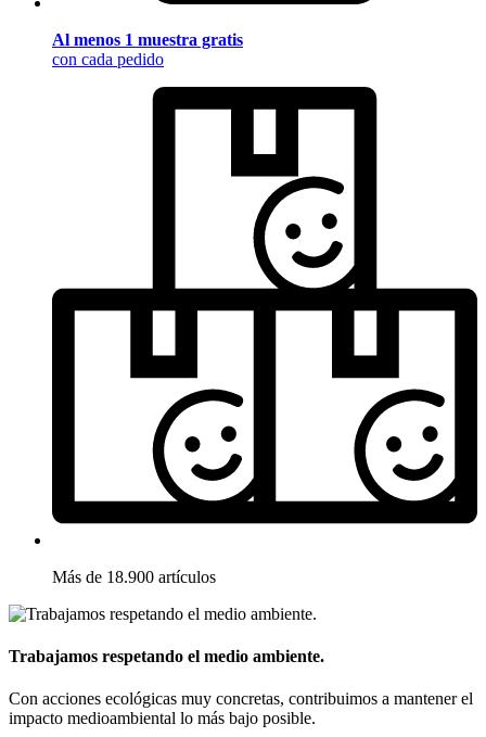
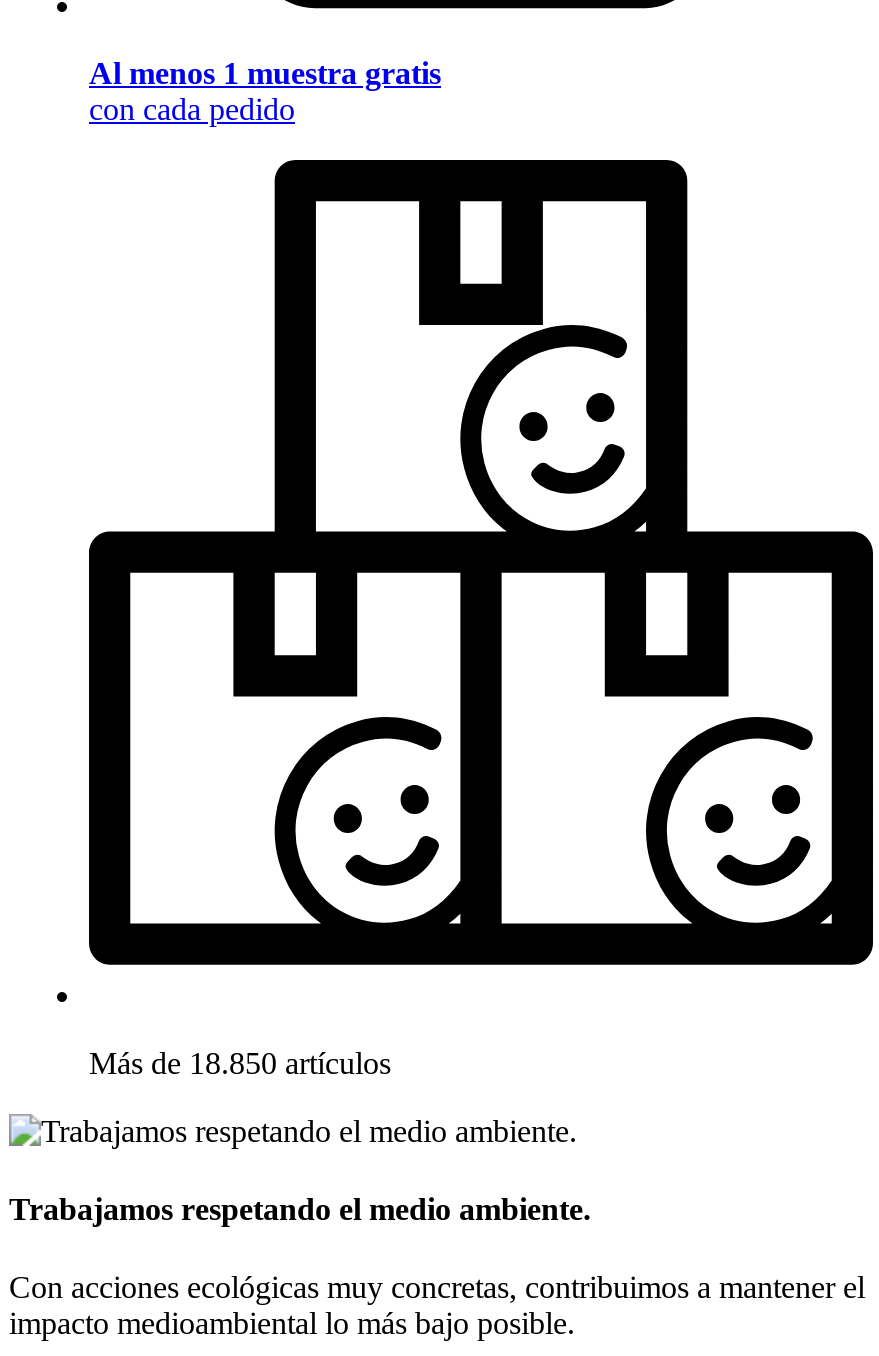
[52,567,216,586] Más de 18.900 artículos -> [89,1045,391,1079] Más de 18.850 artículos

